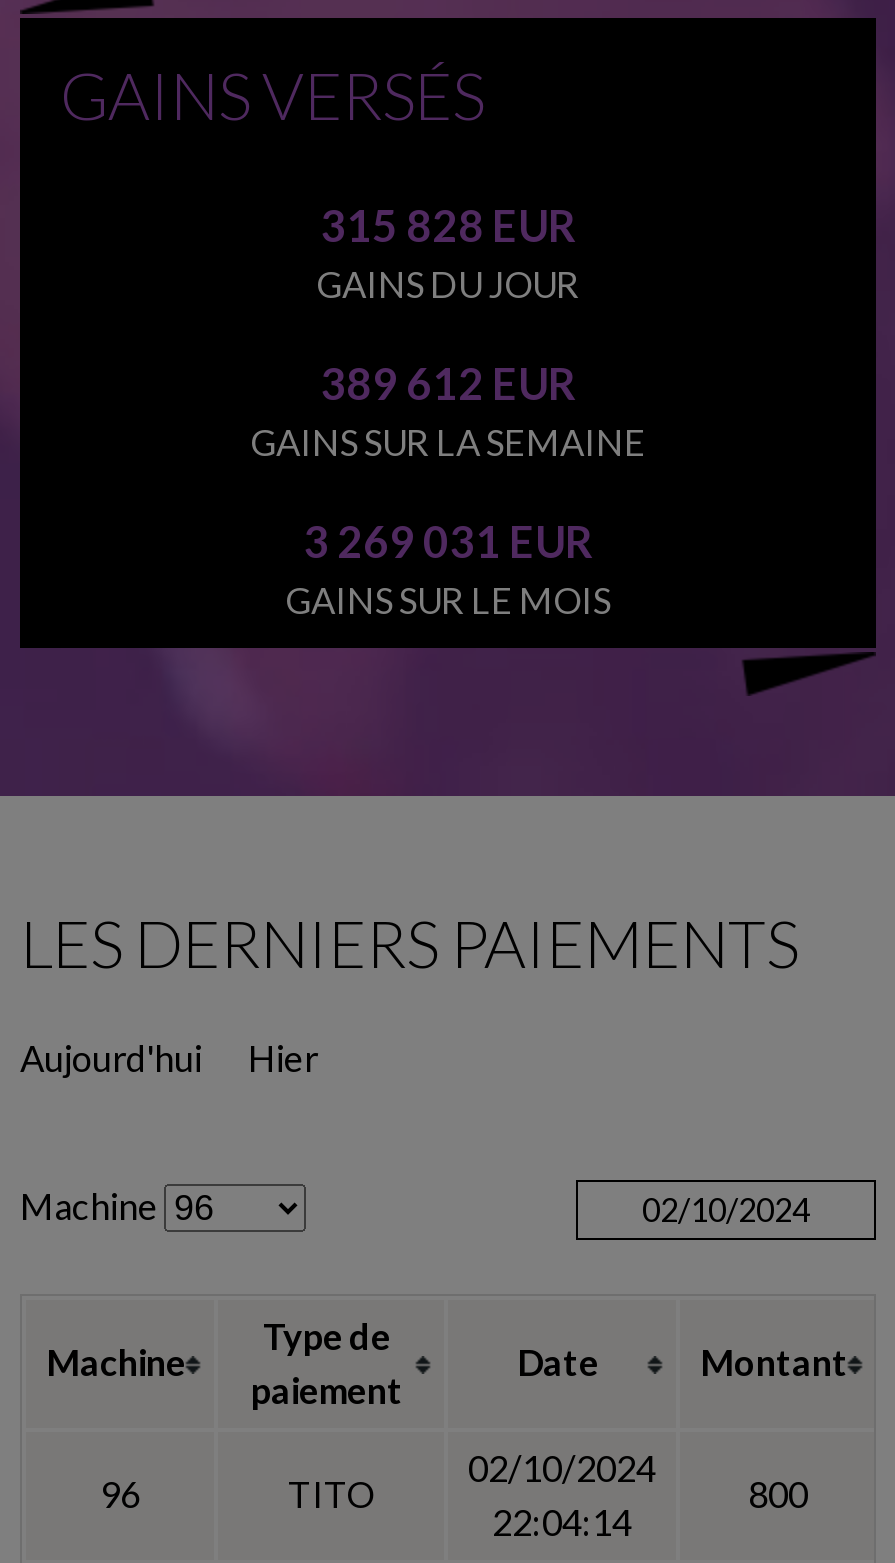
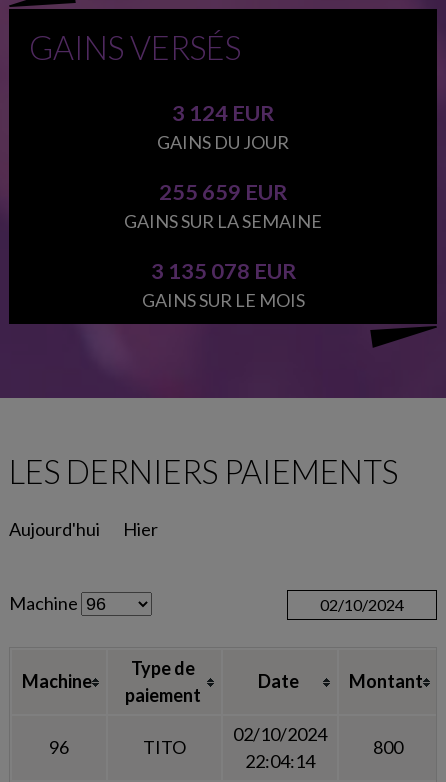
[320,200,576,252] 315 828 EUR -> [172,100,274,126] 3 124 EUR
[320,358,576,410] 389 612 EUR -> [159,179,287,205] 255 659 EUR
[303,516,593,568] 3 269 031 EUR -> [150,258,295,284] 3 135 078 EUR

